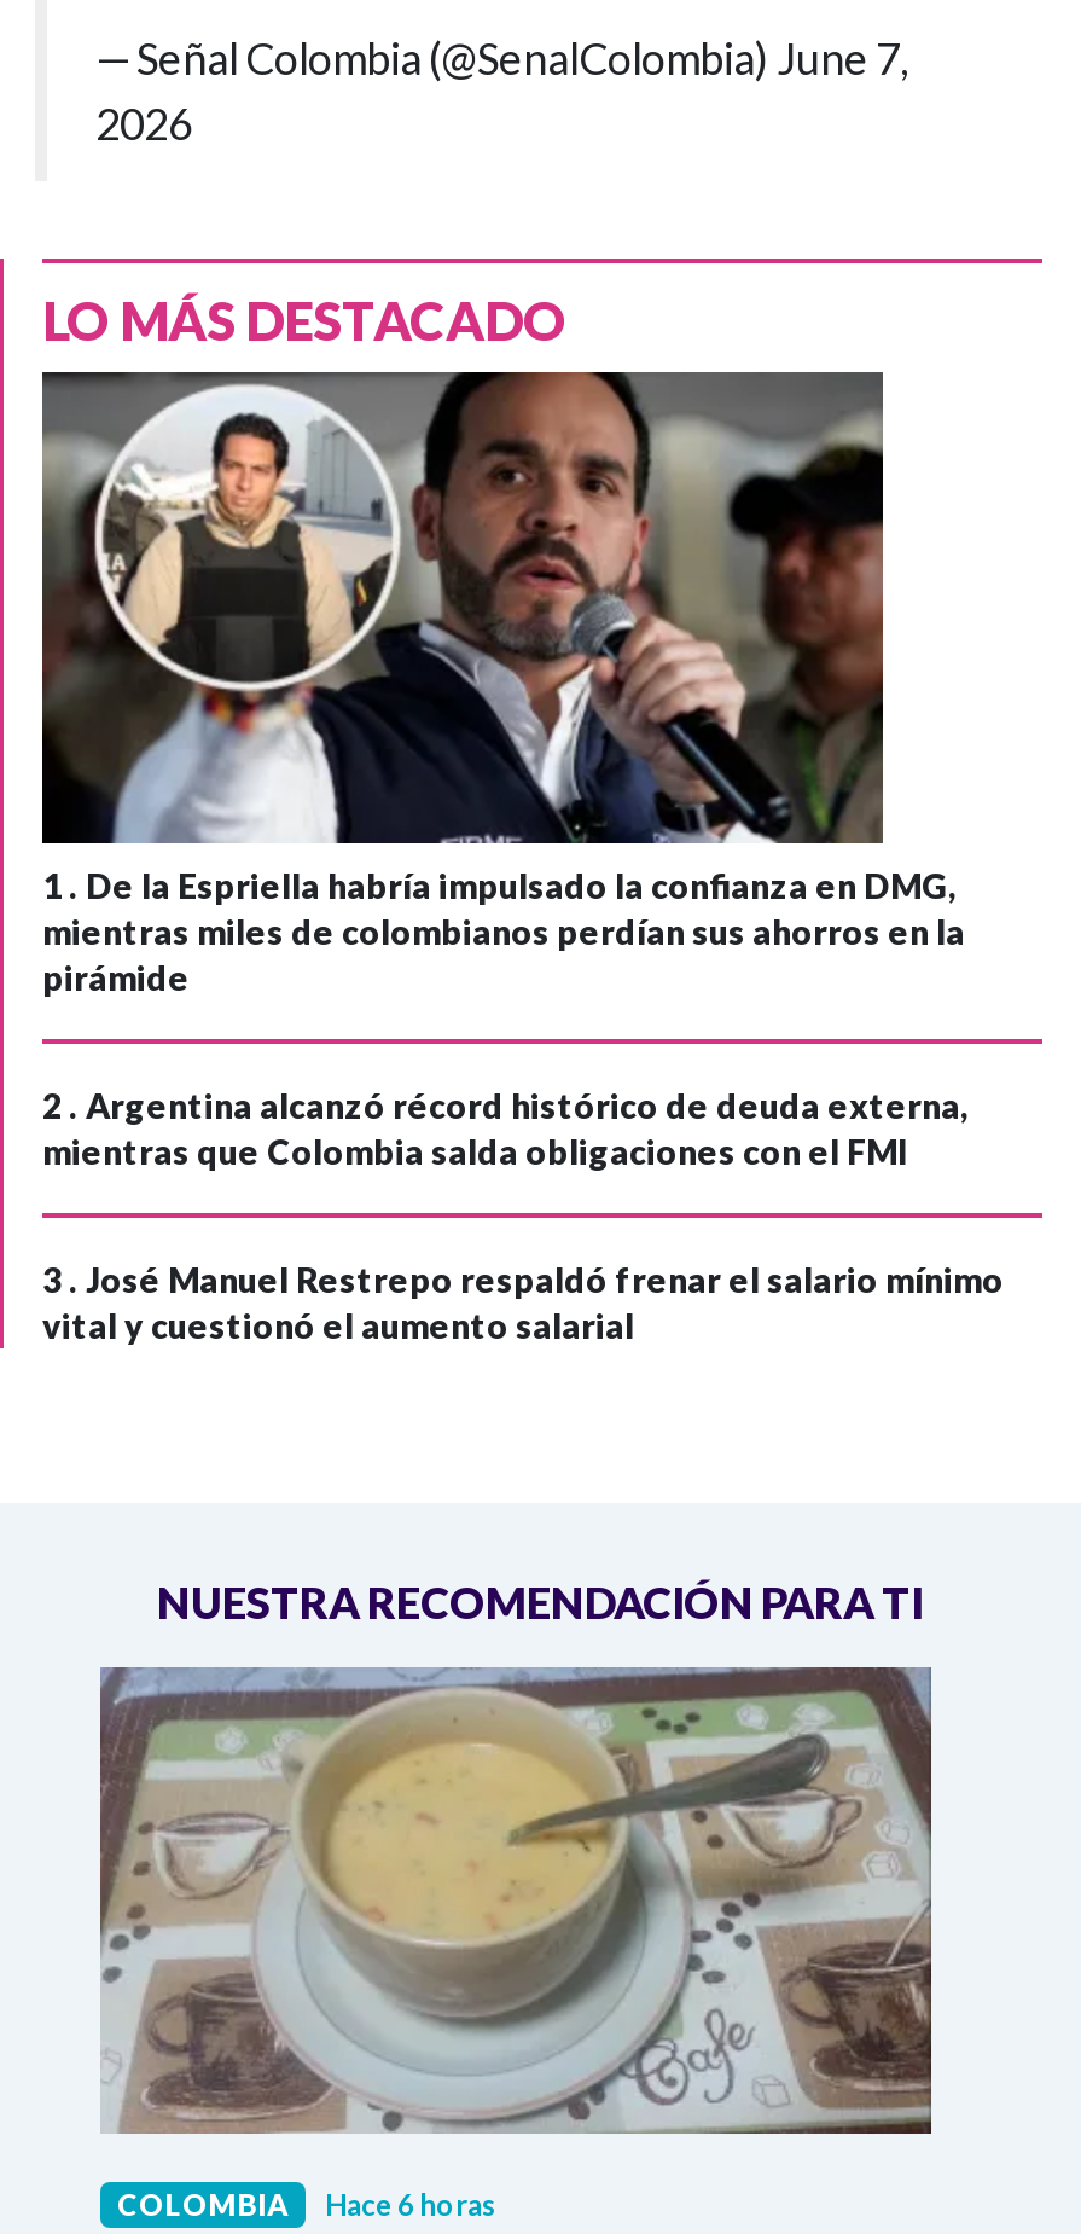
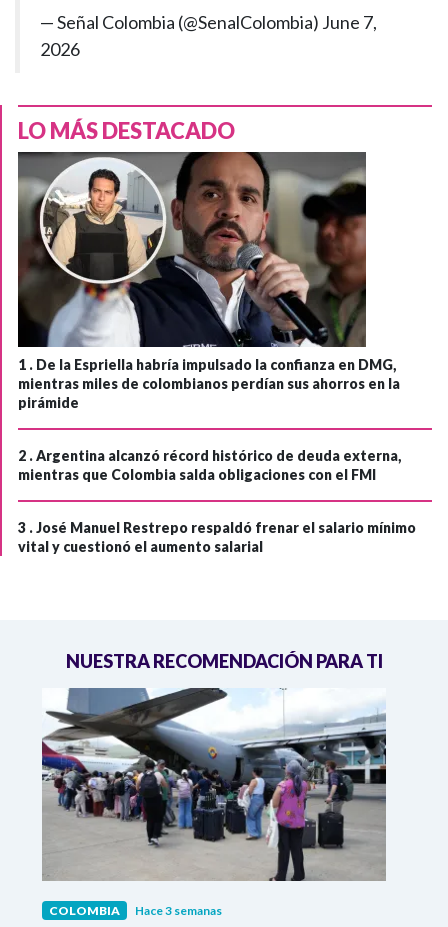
[98,1665,934,2222] [image] | COLOMBIA Hace 6 horas -> [42,688,386,918] [image] | COLOMBIA Hace 3 semanas

